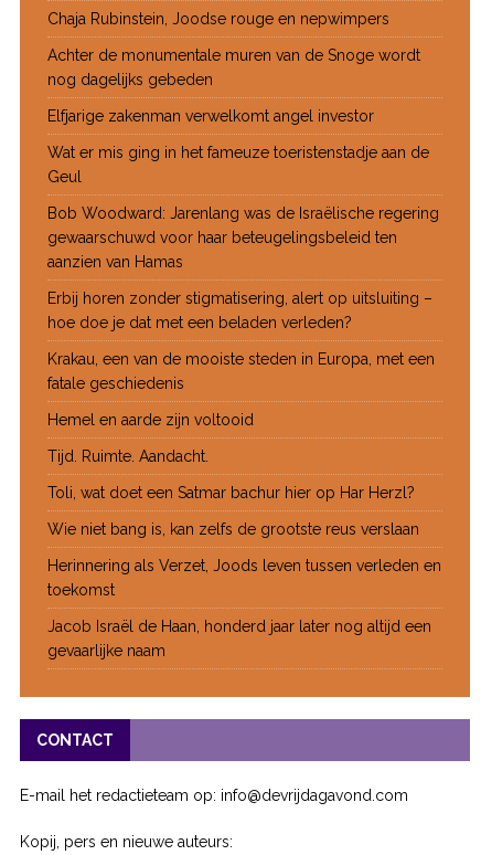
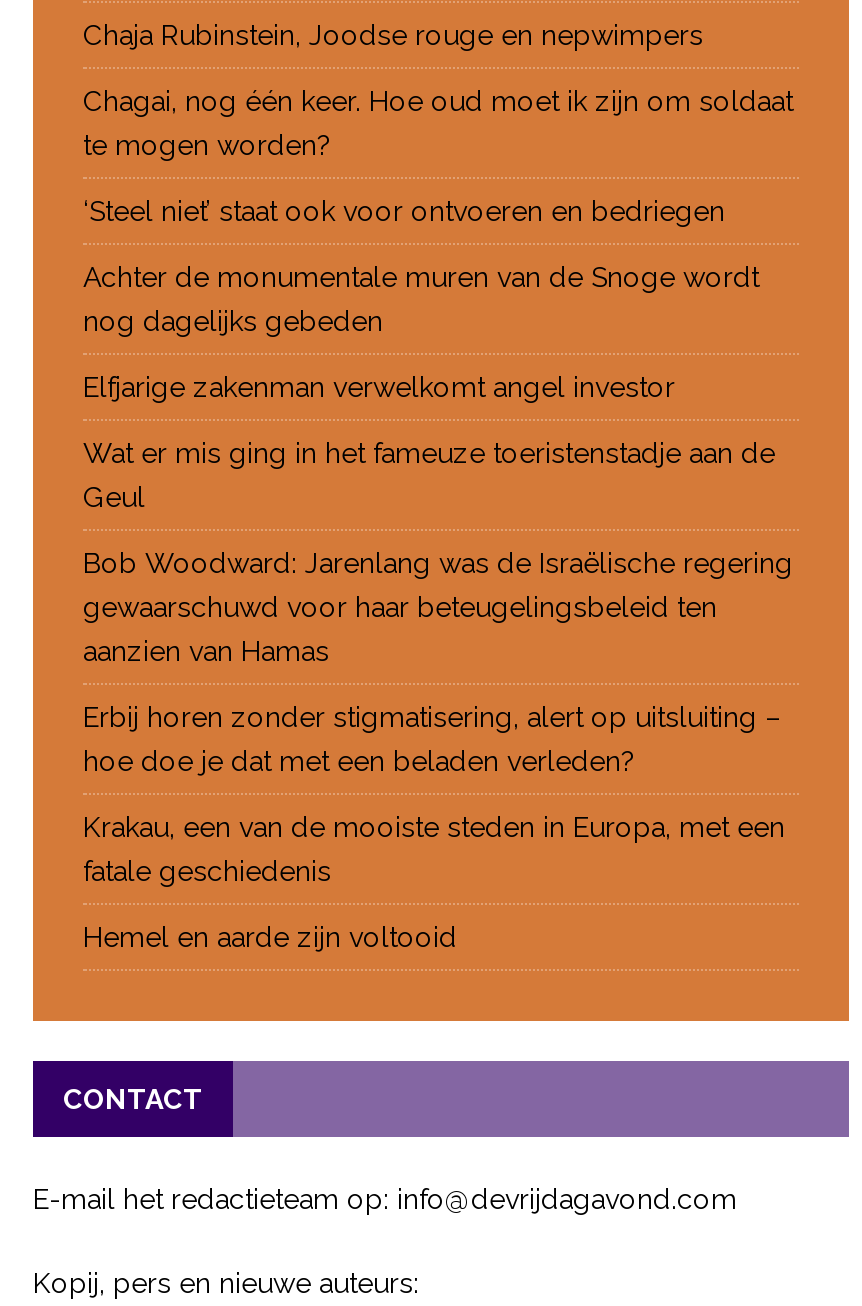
none -> [83,84,793,226] Chagai, nog één keer. Hoe oud moet ik zijn om soldaat | te mogen worden? | ‘Steel niet’ staat ook voor ontvoeren en bedriegen
moved [47,47,439,429] -> [83,260,793,952]: Achter de monumentale muren van de Snoge wordt | nog dagelijks gebeden | Elfjarige zakenman verwelkomt angel investor | ... | fatale geschiedenis | Hemel en aarde zijn voltooid
[47,447,441,660] Tijd. Ruimte. Aandacht. | Toli, wat doet een Satmar bachur hier op Har Herzl? | Wie niet bang is, kan zelfs de grootste reus verslaan | Herinnering als Verzet, Joods leven tussen verleden en | toekomst | Jacob Israël de Haan, honderd jaar later nog altijd een | gevaarlijke naam -> none

